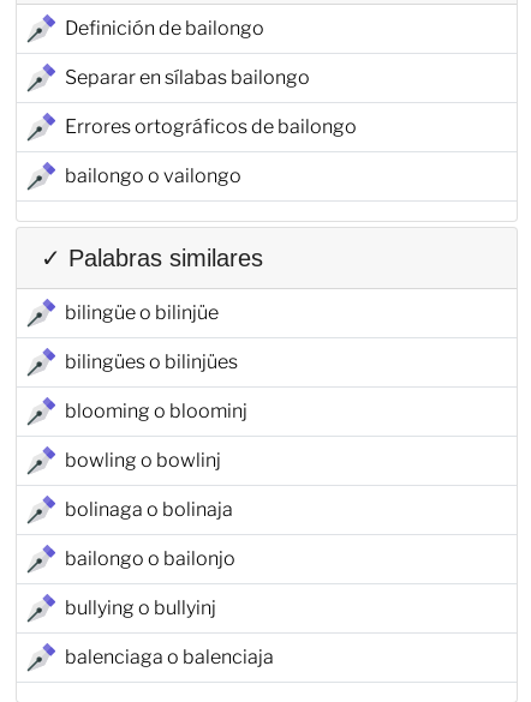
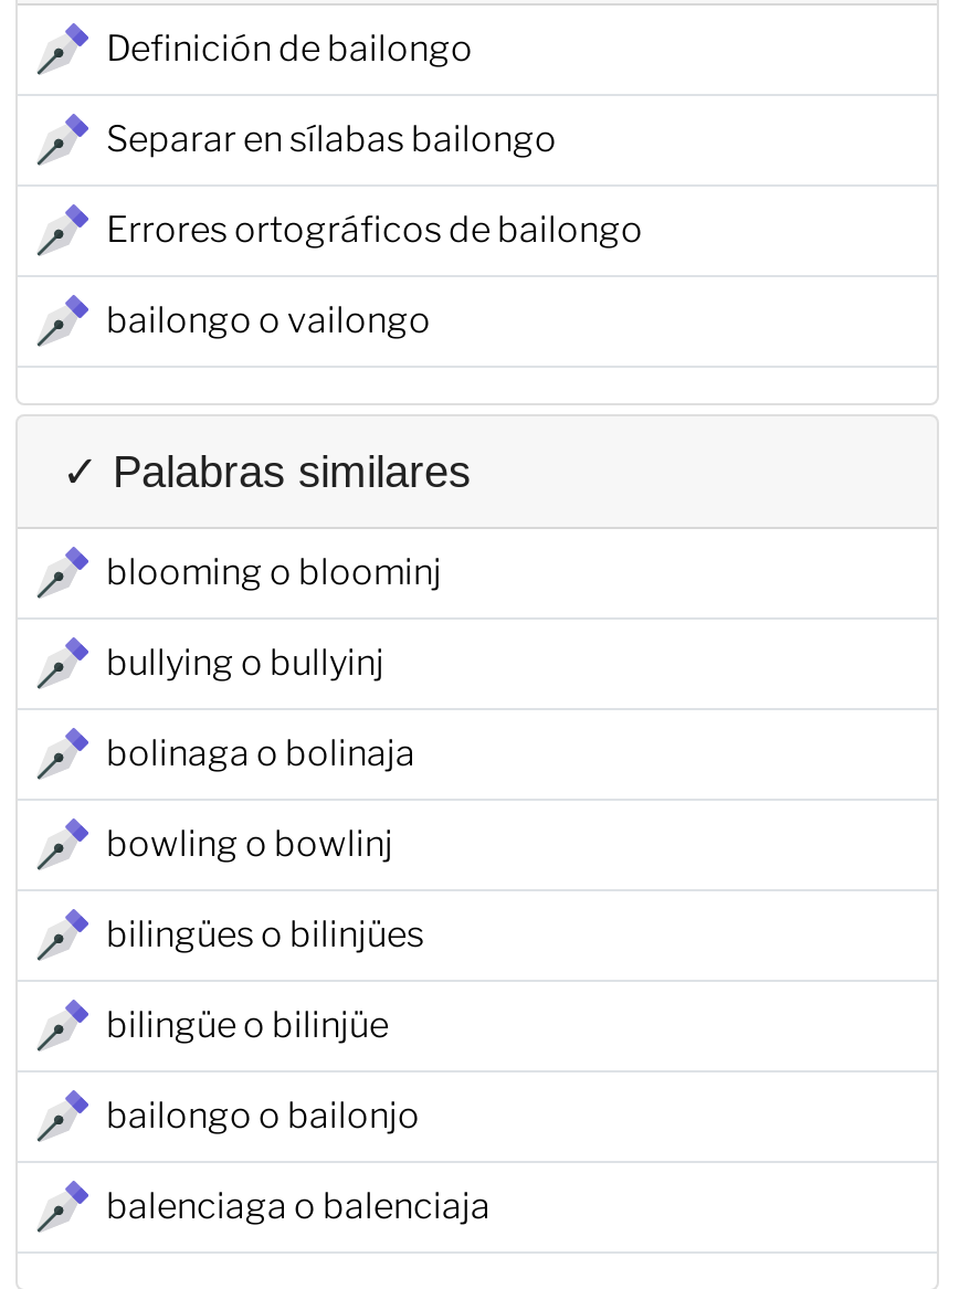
moved [65,301,219,324] -> [106,1003,389,1045]: bilingüe o bilinjüe
moved [65,350,247,520] -> [106,551,442,955]: bilingües o bilinjües | blooming o bloominj | bowling o bowlinj | bolinaga o bolinaja
moved [65,547,235,570] -> [106,1094,420,1136]: bailongo o bailonjo
moved [65,596,216,619] -> [106,641,384,683]: bullying o bullyinj

